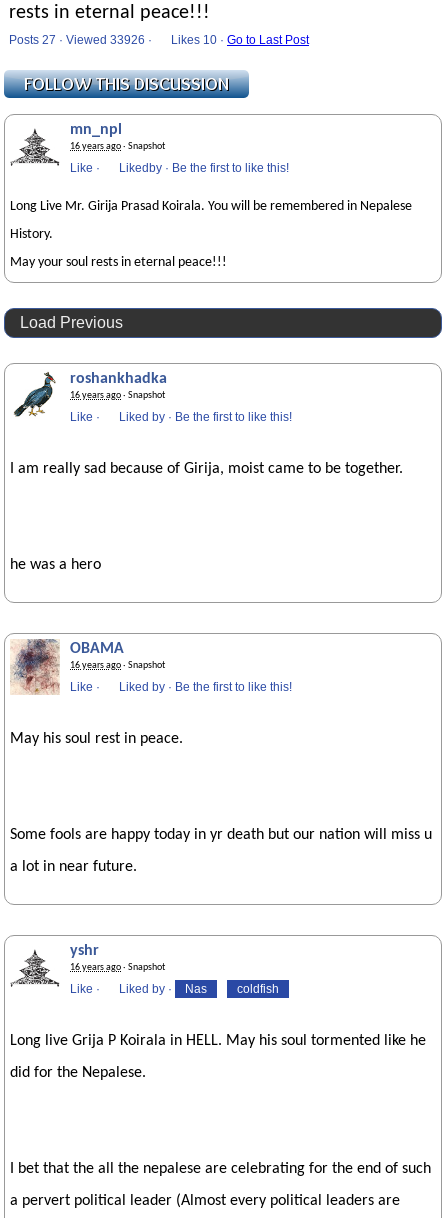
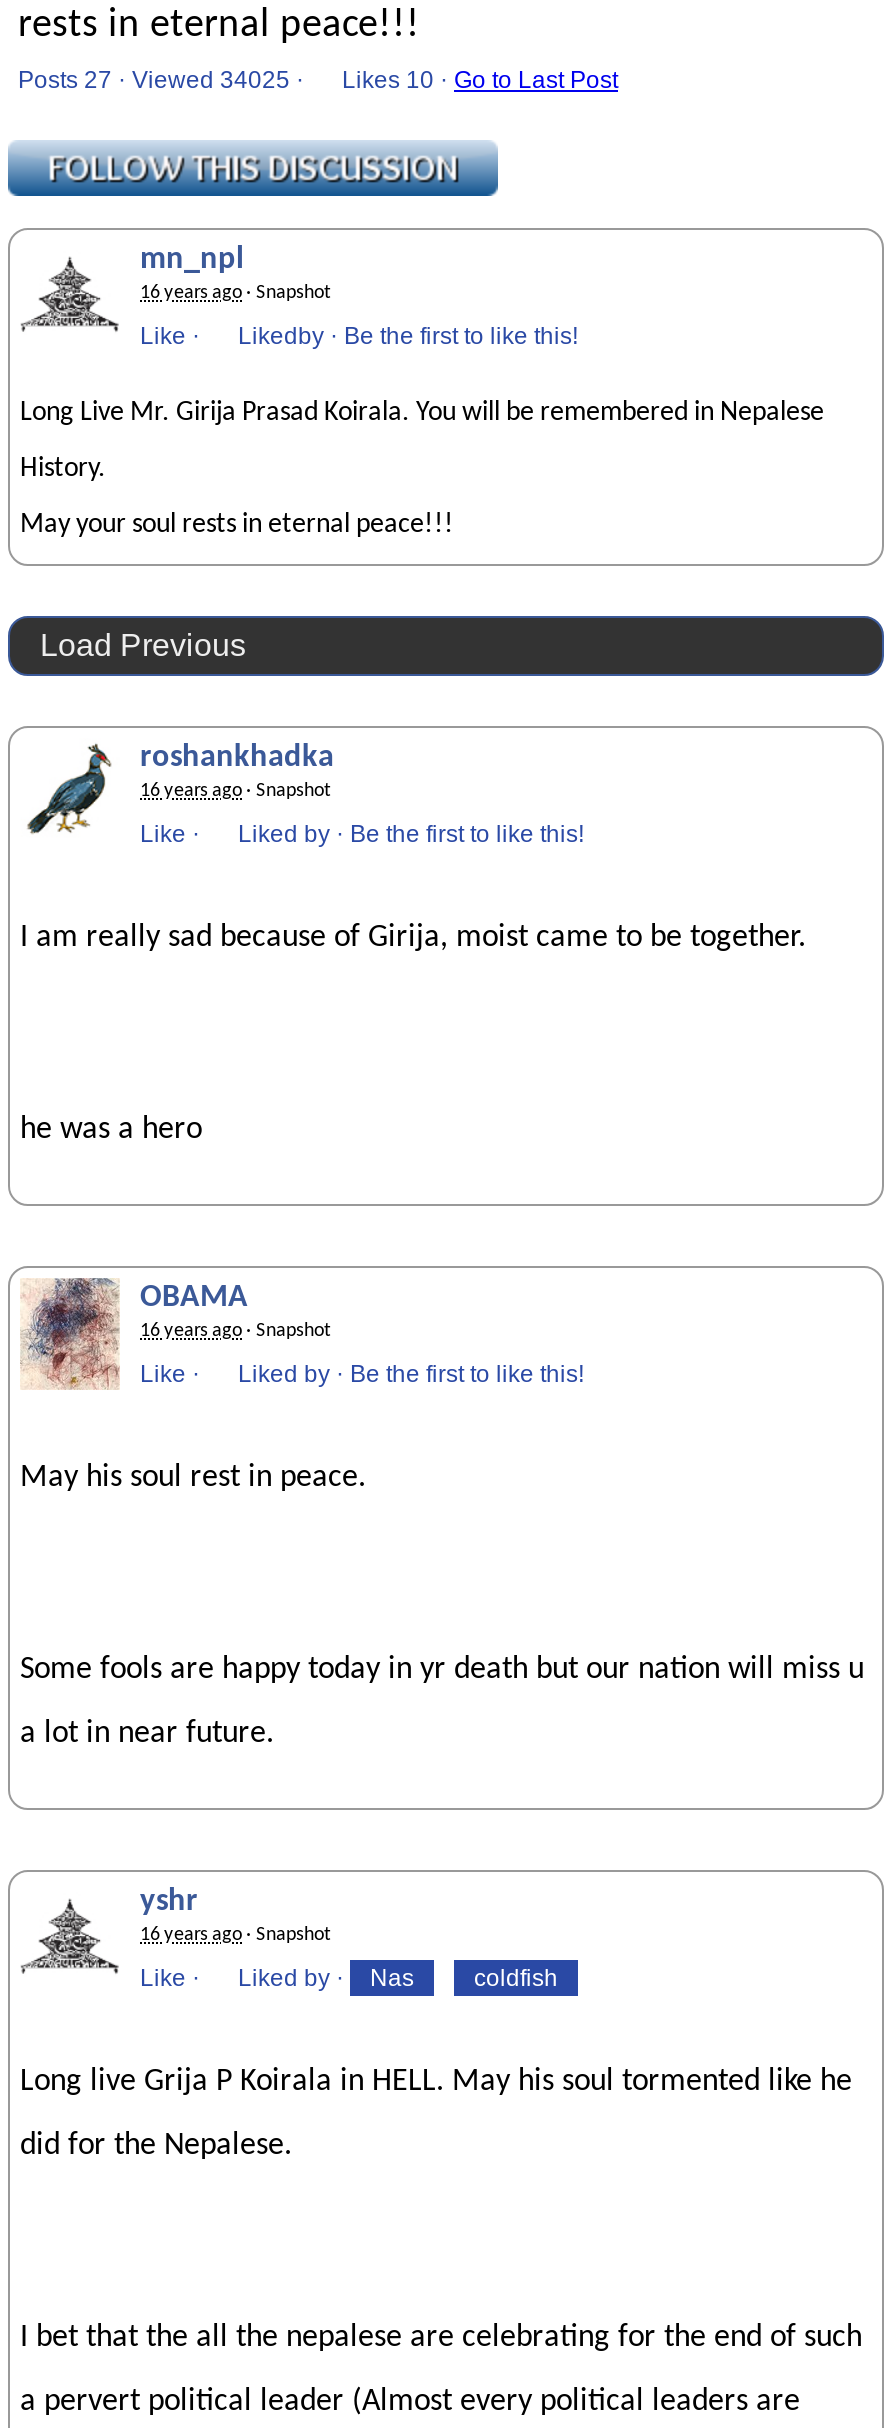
[9,33,309,47] Posts 27 · Viewed 33926 · Likes 10 · Go to Last Post -> [18,66,618,94] Posts 27 · Viewed 34025 · Likes 10 · Go to Last Post

